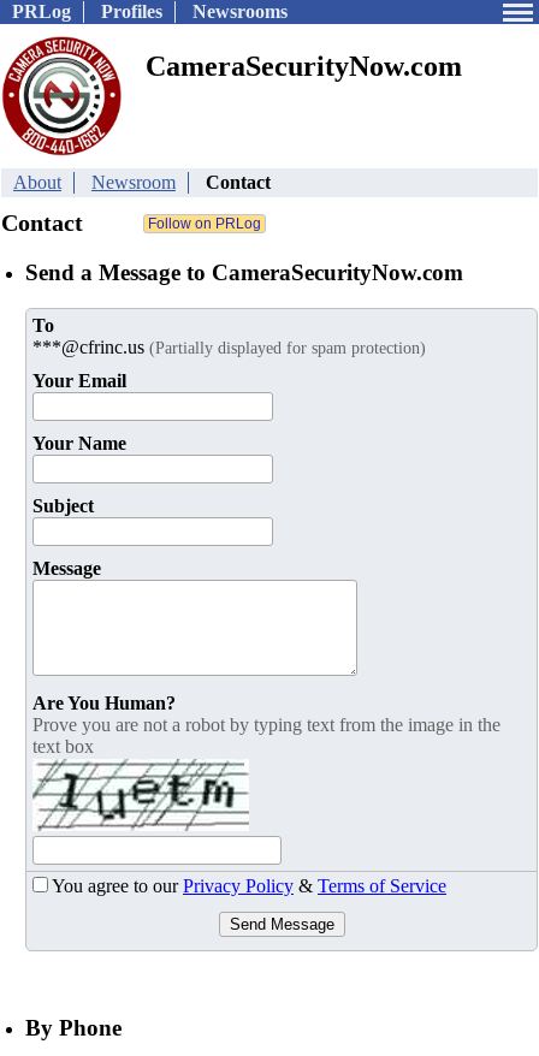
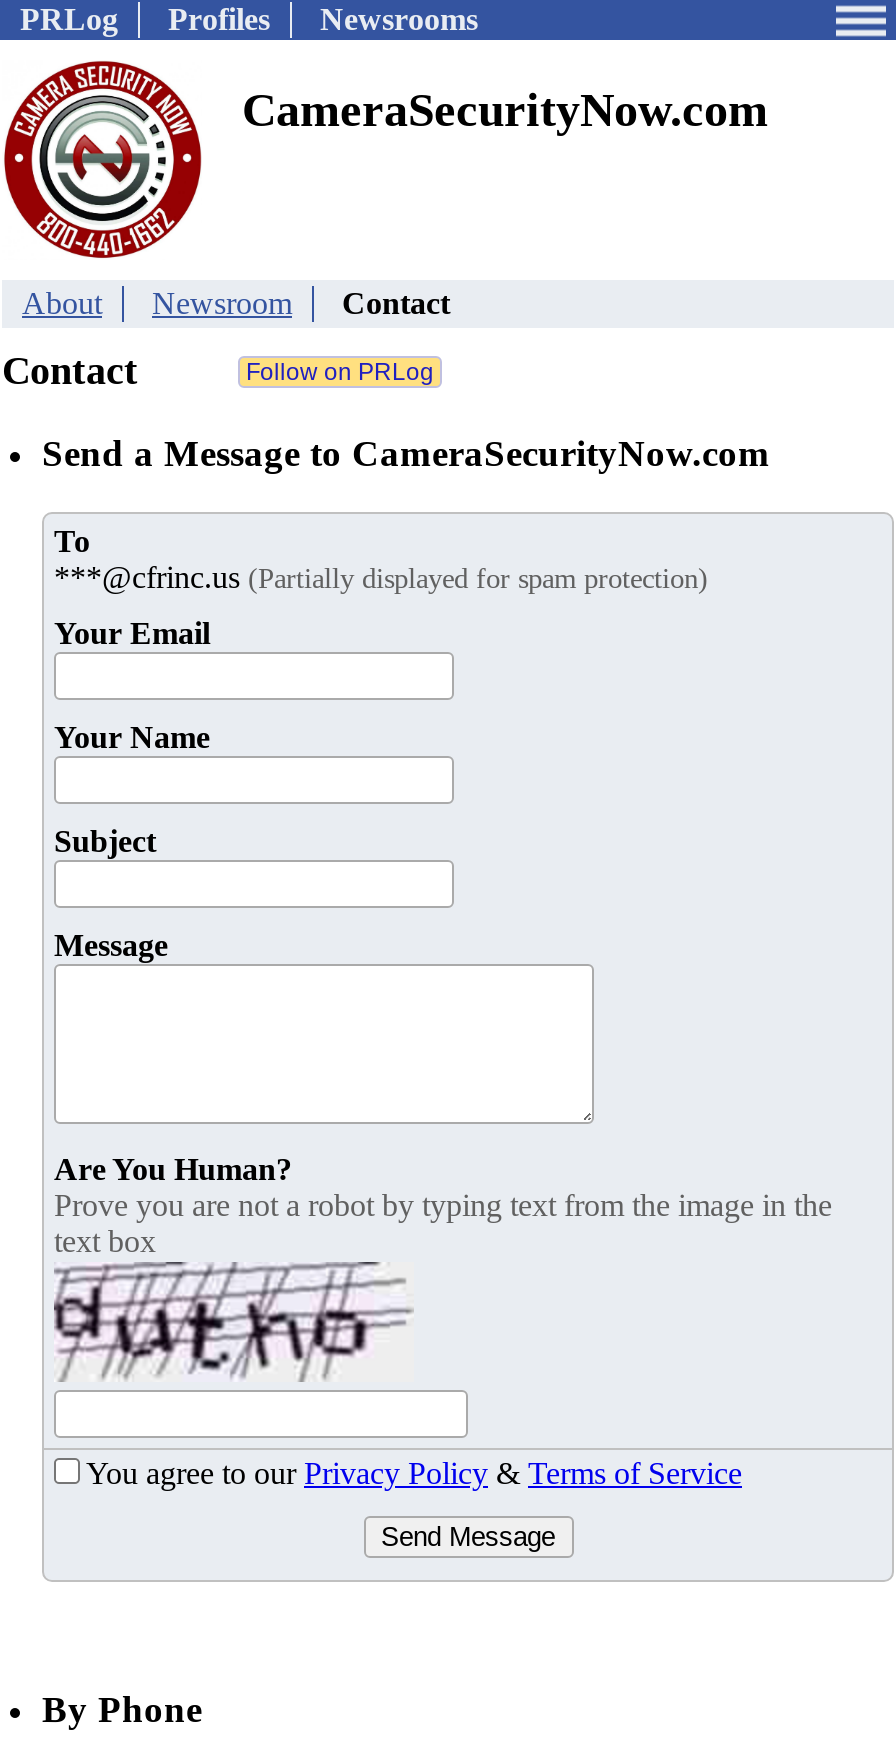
[32,759,249,831] [image] -> [52,1260,414,1382] [image]

